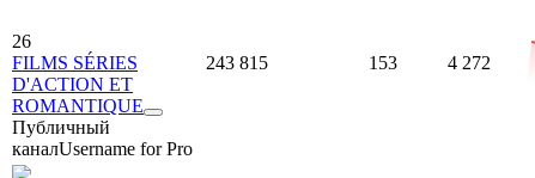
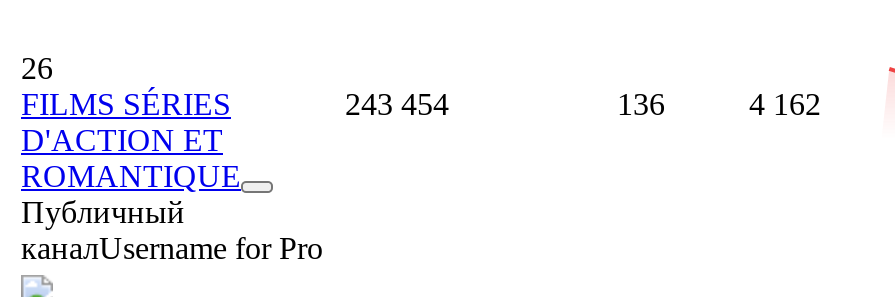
[206,52,268,73] 243 815 -> [345,87,449,121] 243 454
[369,52,397,73] 153 -> [617,87,665,121] 136
[448,52,491,73] 4 272 -> [749,87,821,121] 4 162

